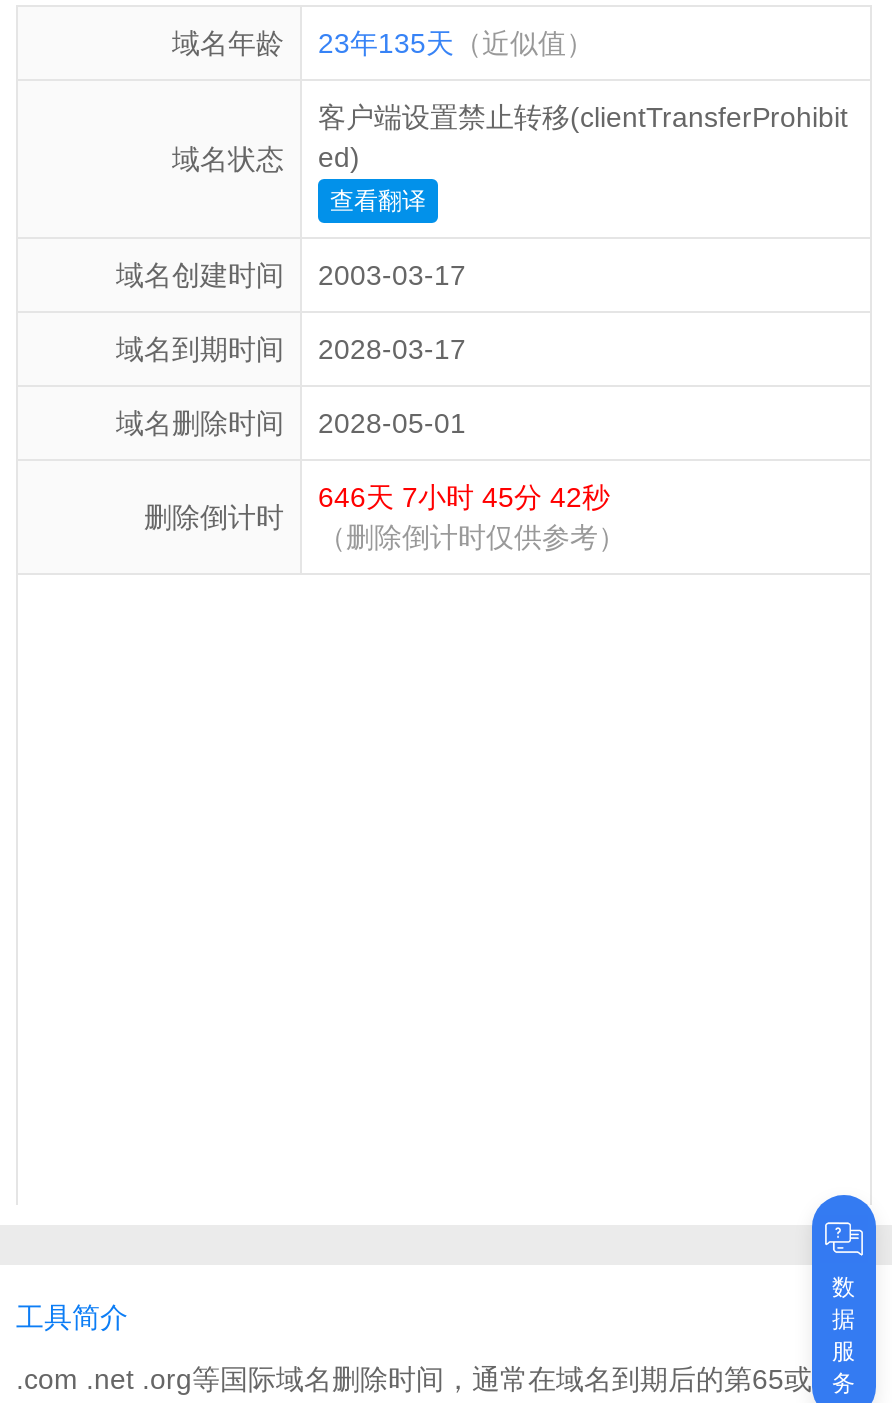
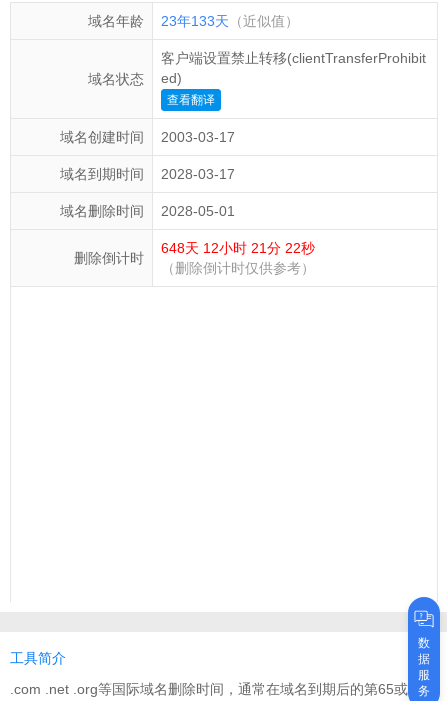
[172,28,594,60] 域名年龄 23年135天（近似值） -> [88,13,299,29] 域名年龄 23年133天（近似值）
[318,482,610,514] 646天 7小时 45分 42秒 -> [161,240,315,256] 648天 12小时 21分 22秒

